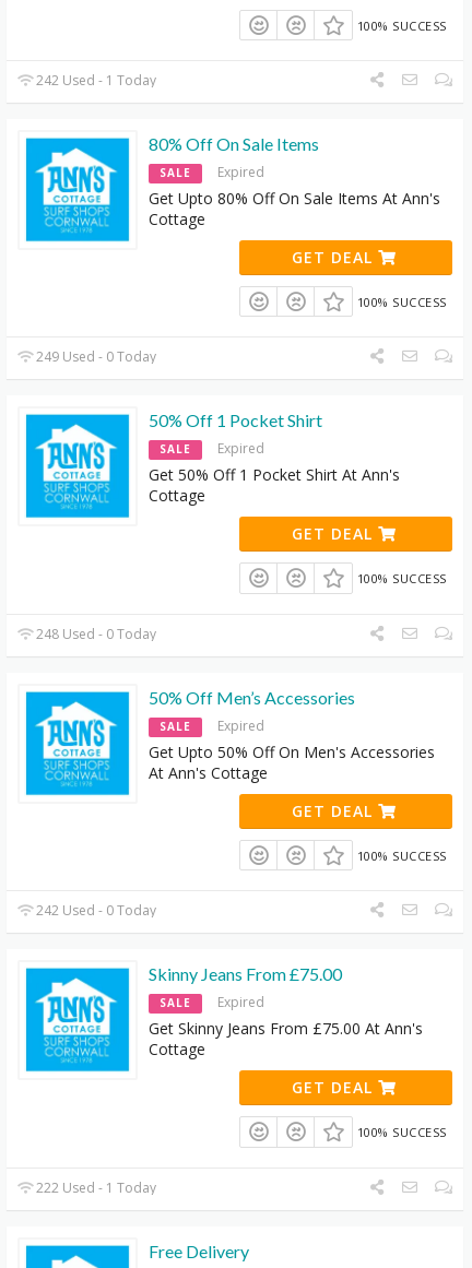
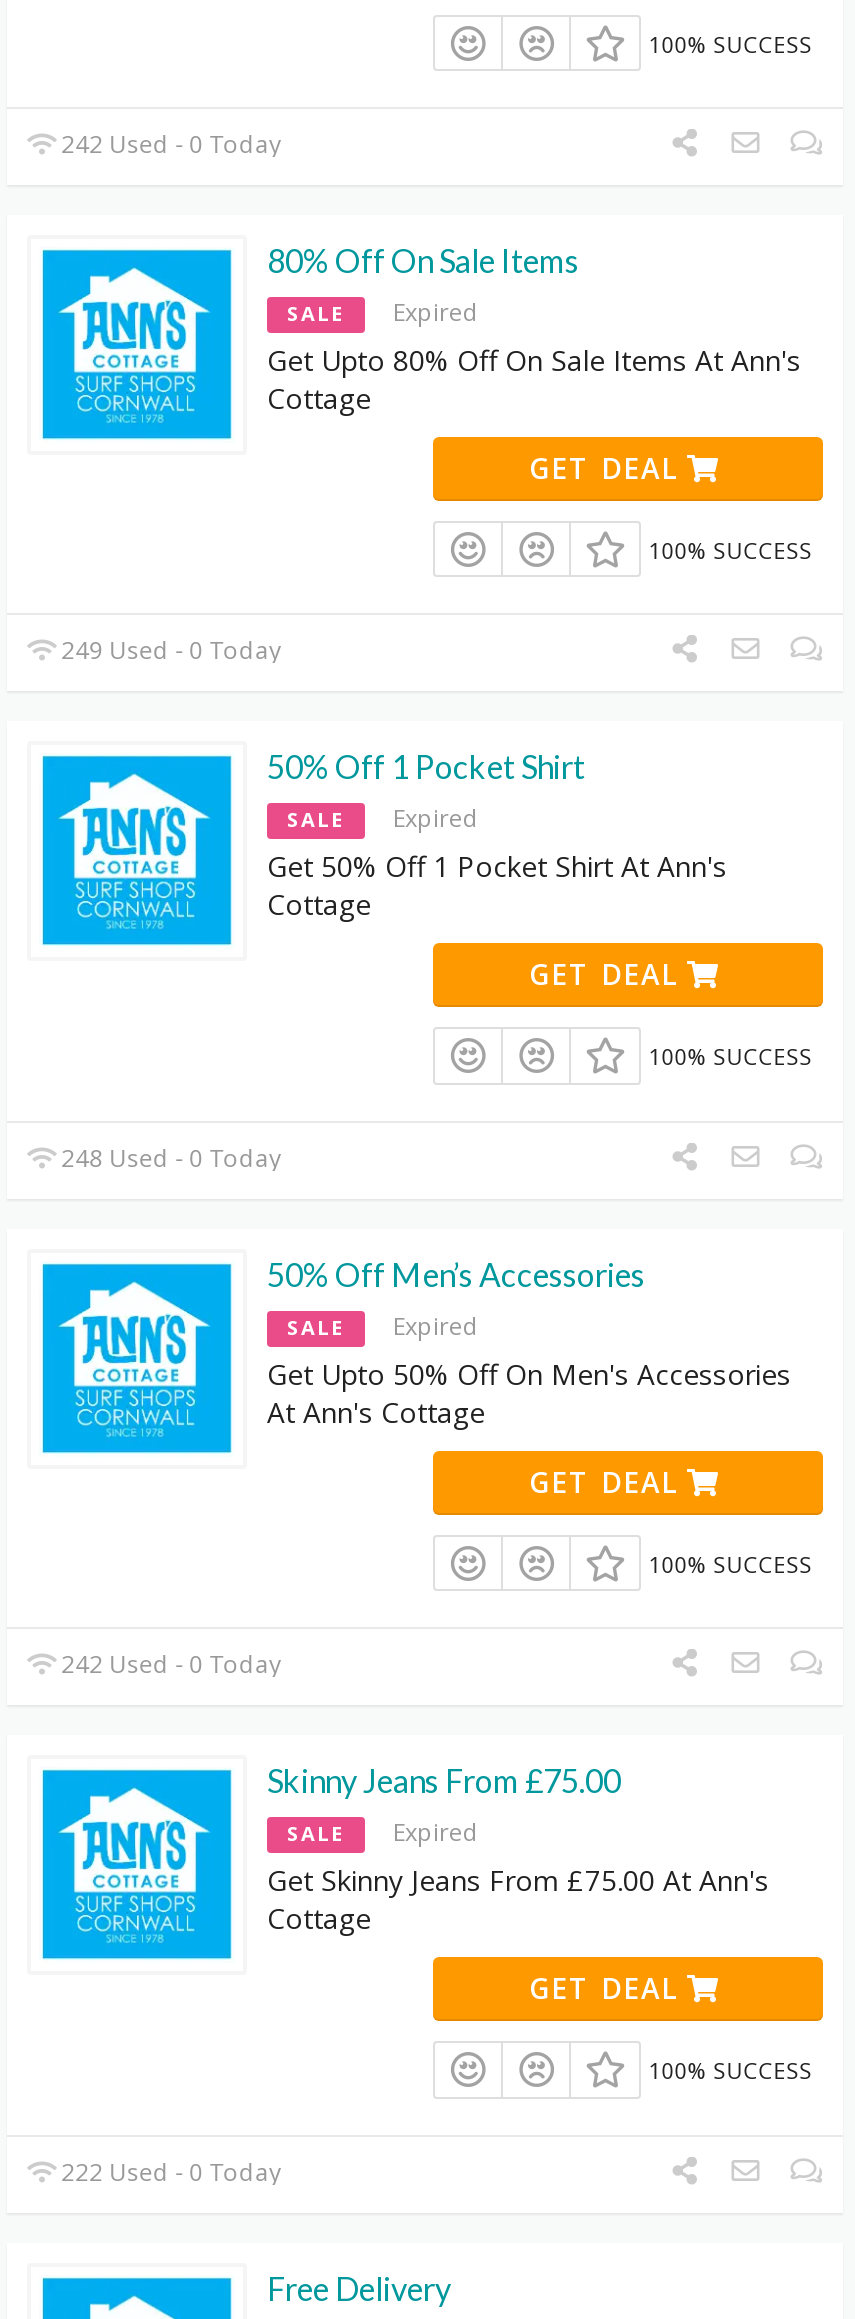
[33,71,156,90] 242 Used - 1 Today -> [55,127,281,161] 242 Used - 0 Today
[33,1178,156,1197] 222 Used - 1 Today -> [55,2154,281,2188] 222 Used - 0 Today

